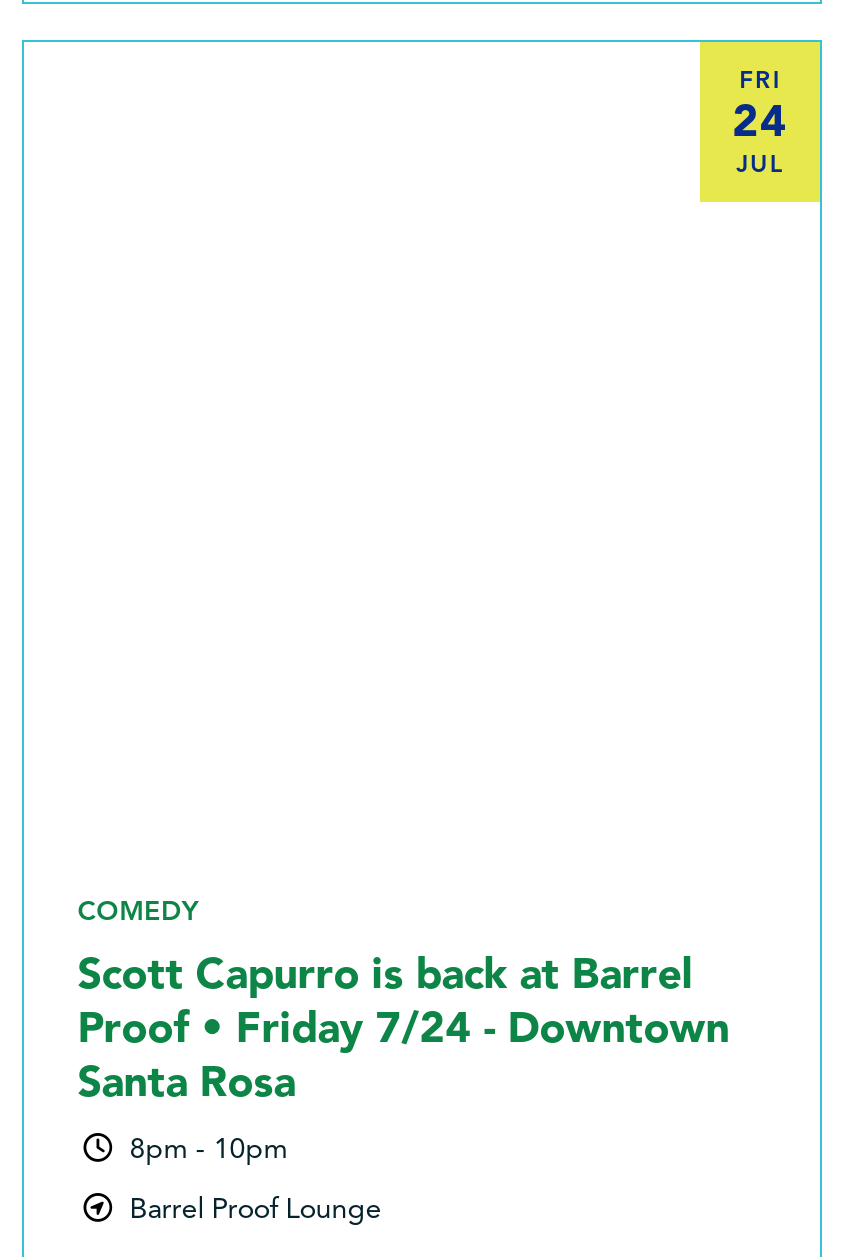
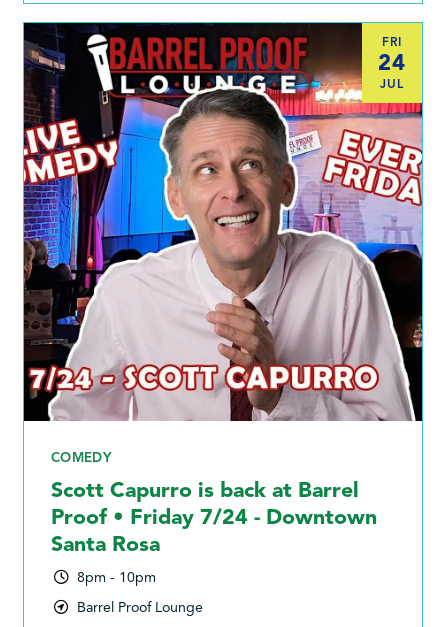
none -> [23,22,423,422] [image]

